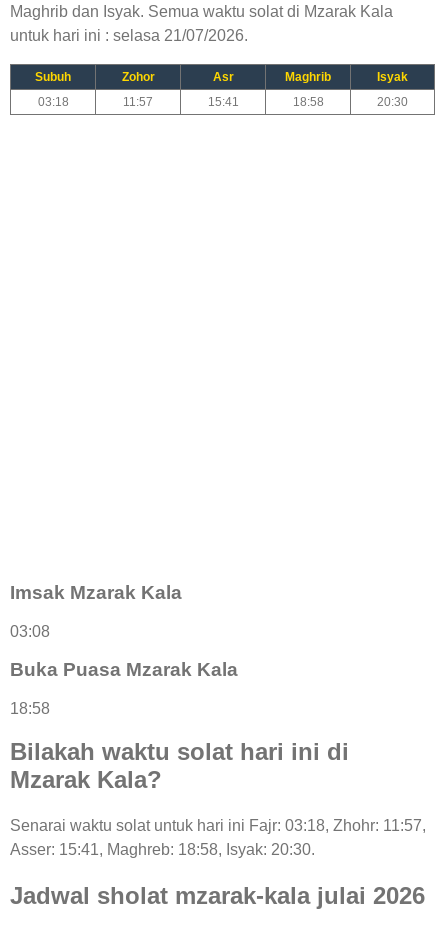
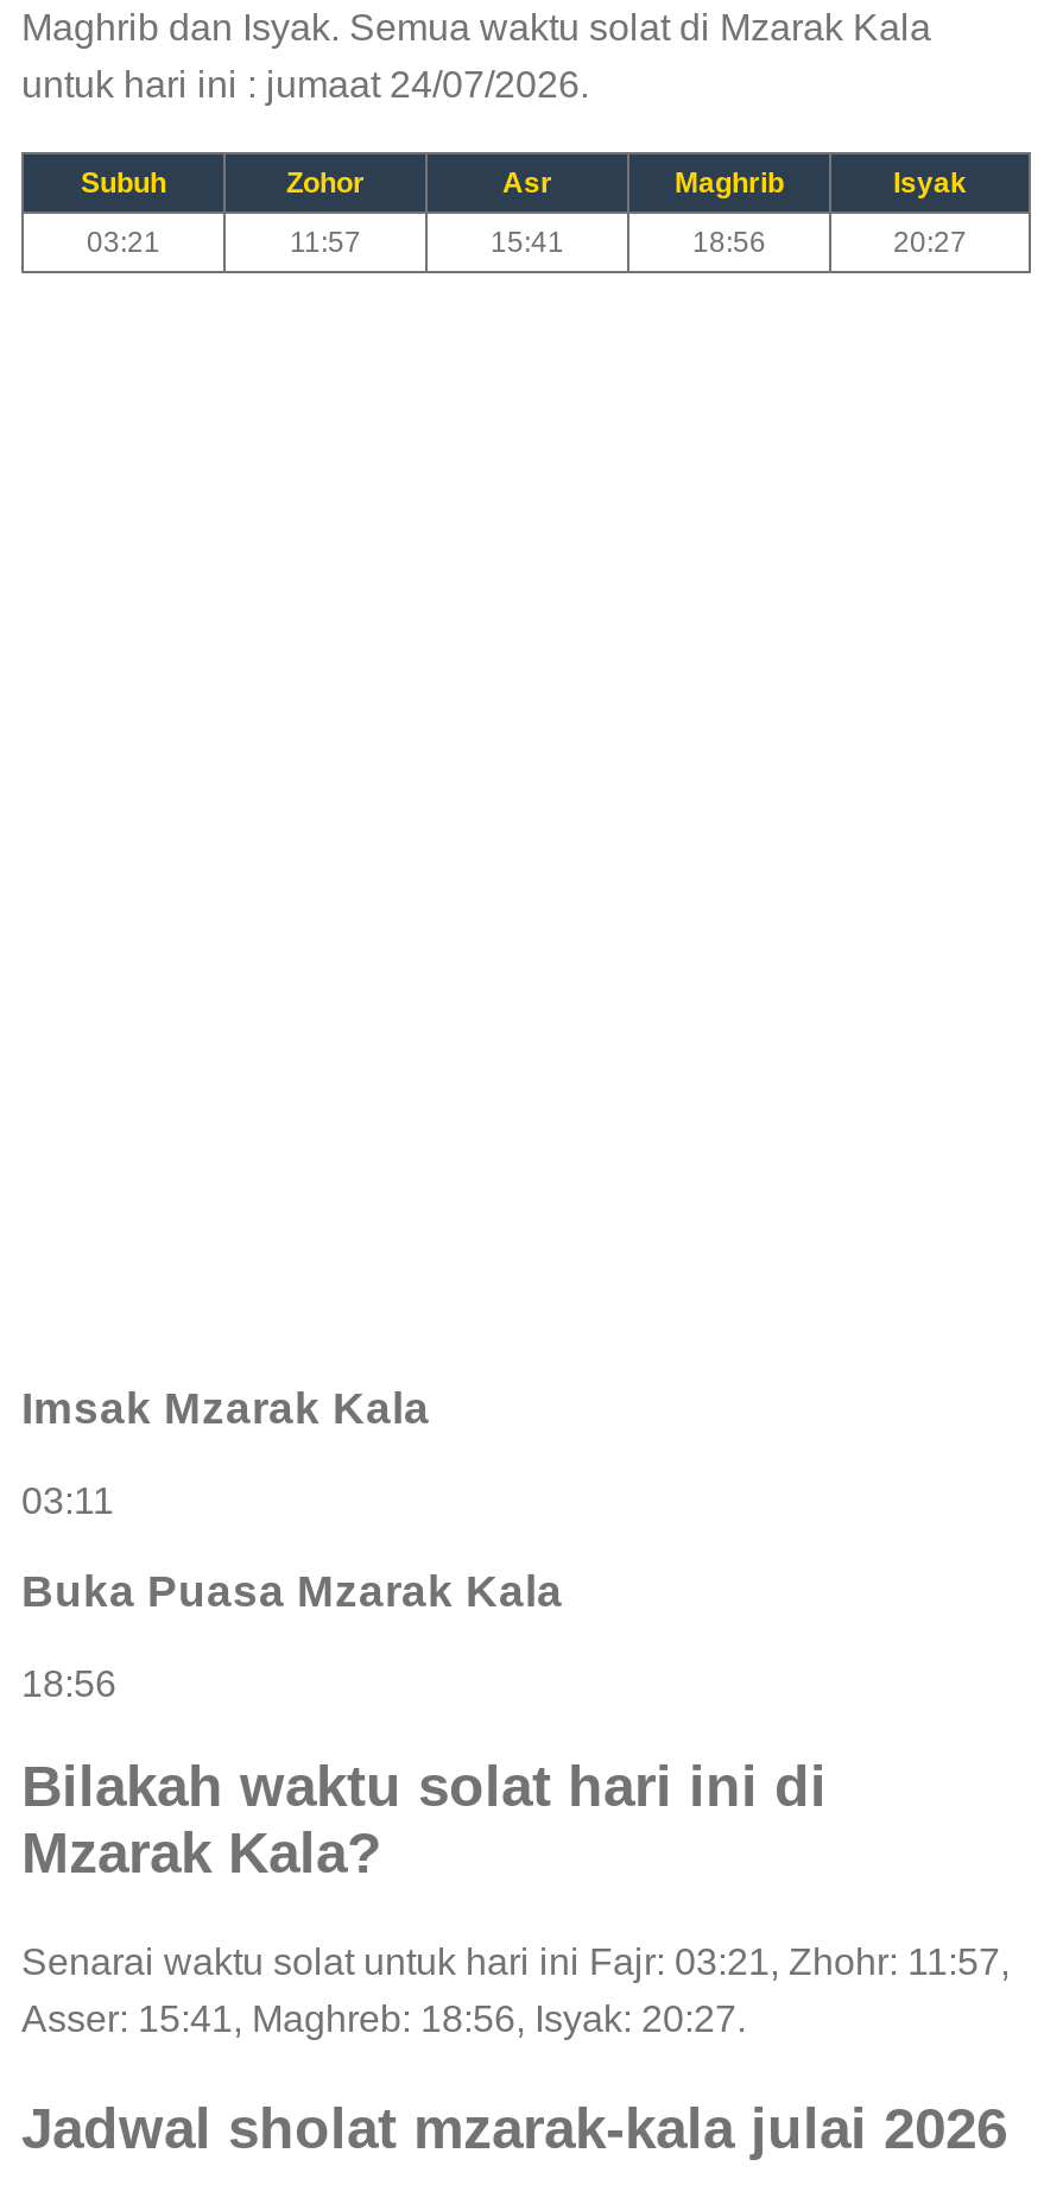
[10,27,248,44] untuk hari ini : selasa 21/07/2026. -> [21,65,589,105] untuk hari ini : jumaat 24/07/2026.
[37,95,68,109] 03:18 -> [87,226,160,259] 03:21
[292,95,323,109] 18:58 -> [692,226,766,259] 18:56
[377,95,408,109] 20:30 -> [893,226,967,259] 20:27
[10,623,50,640] 03:08 -> [21,1480,114,1520] 03:11
[10,700,50,717] 18:58 -> [21,1663,116,1704] 18:56
[10,817,426,834] Senarai waktu solat untuk hari ini Fajr: 03:18, Zhohr: 11:57, -> [21,1941,1010,1981] Senarai waktu solat untuk hari ini Fajr: 03:21, Zhohr: 11:57,
[10,841,315,858] Asser: 15:41, Maghreb: 18:58, Isyak: 20:30. -> [21,1998,746,2038] Asser: 15:41, Maghreb: 18:56, Isyak: 20:27.

